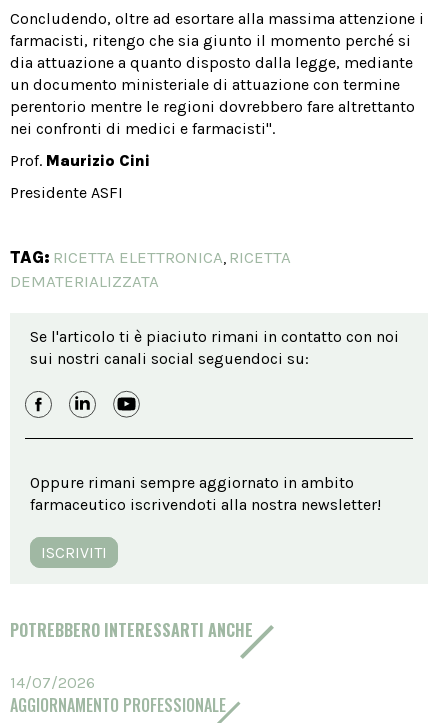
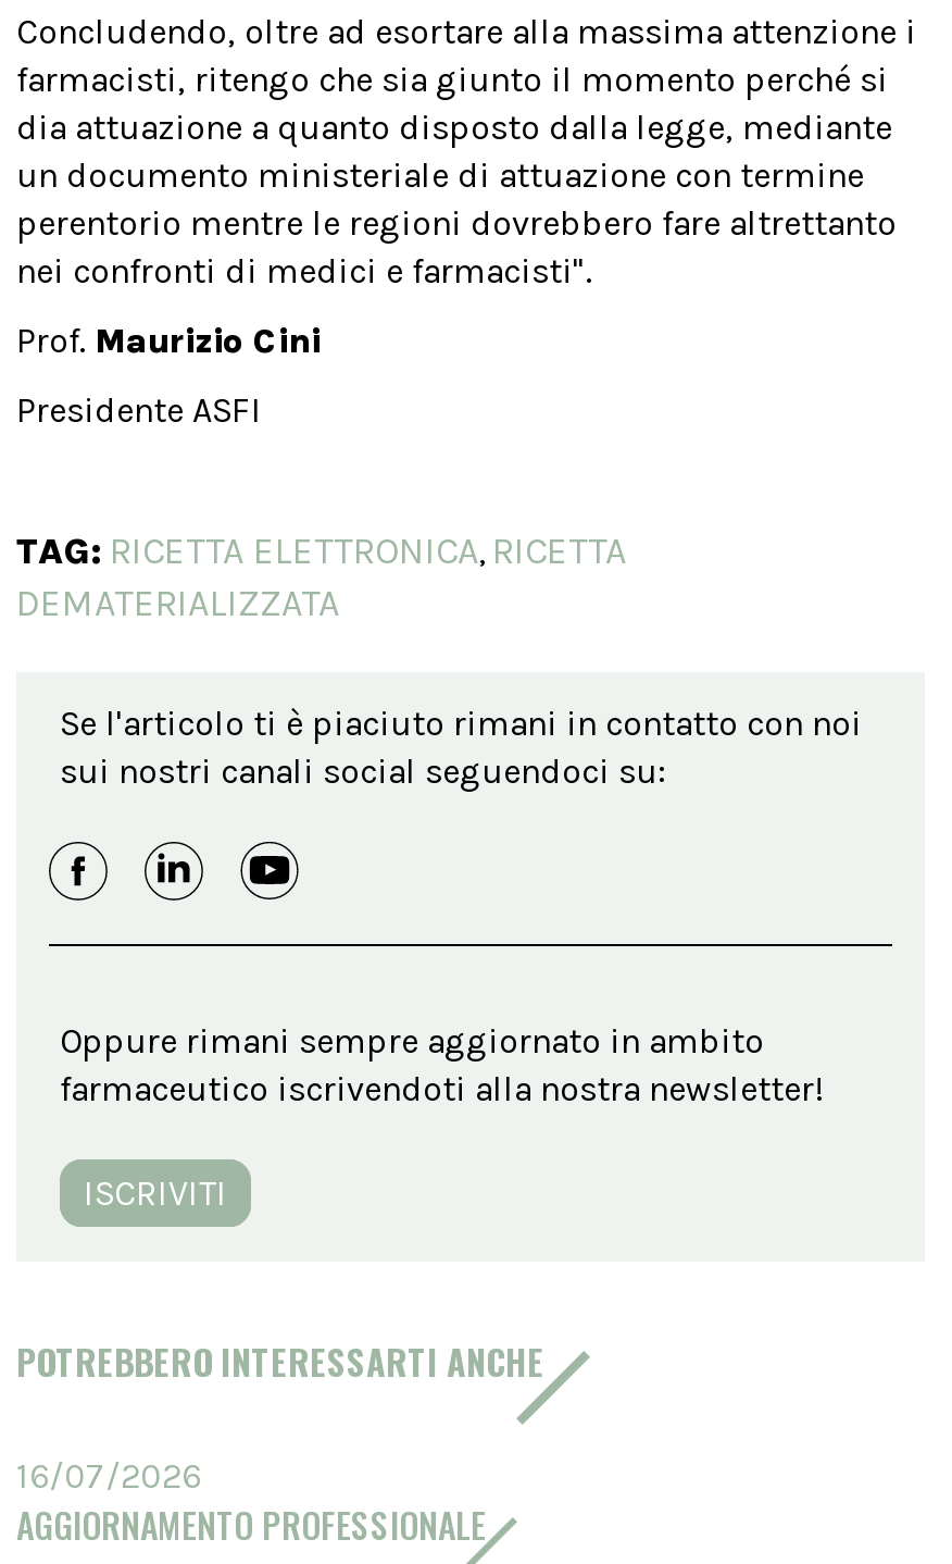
[10,673,95,692] 14/07/2026 -> [16,1455,201,1497] 16/07/2026

